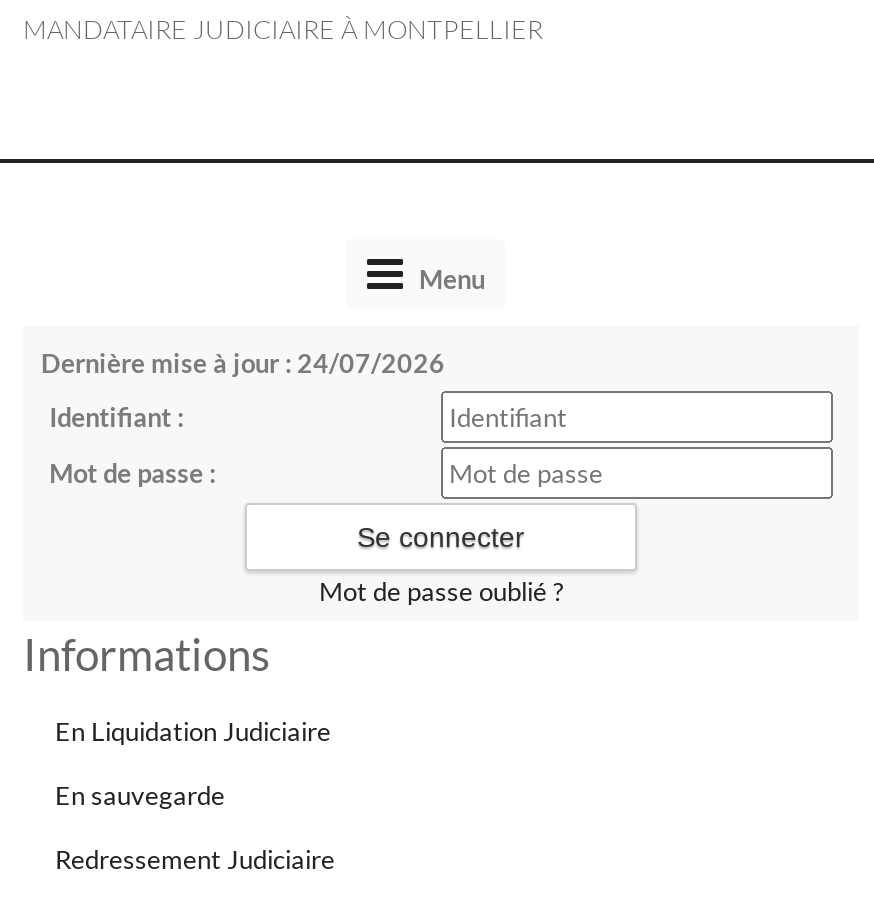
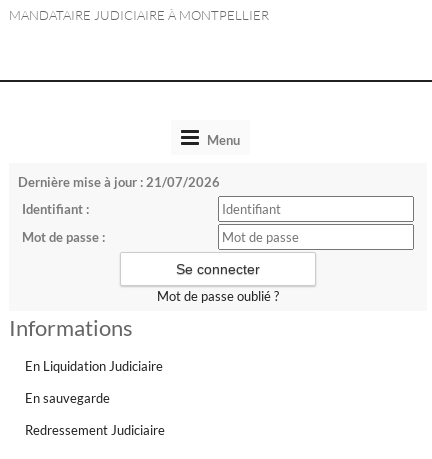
[41,347,445,379] Dernière mise à jour : 24/07/2026 -> [18,174,220,190] Dernière mise à jour : 21/07/2026

